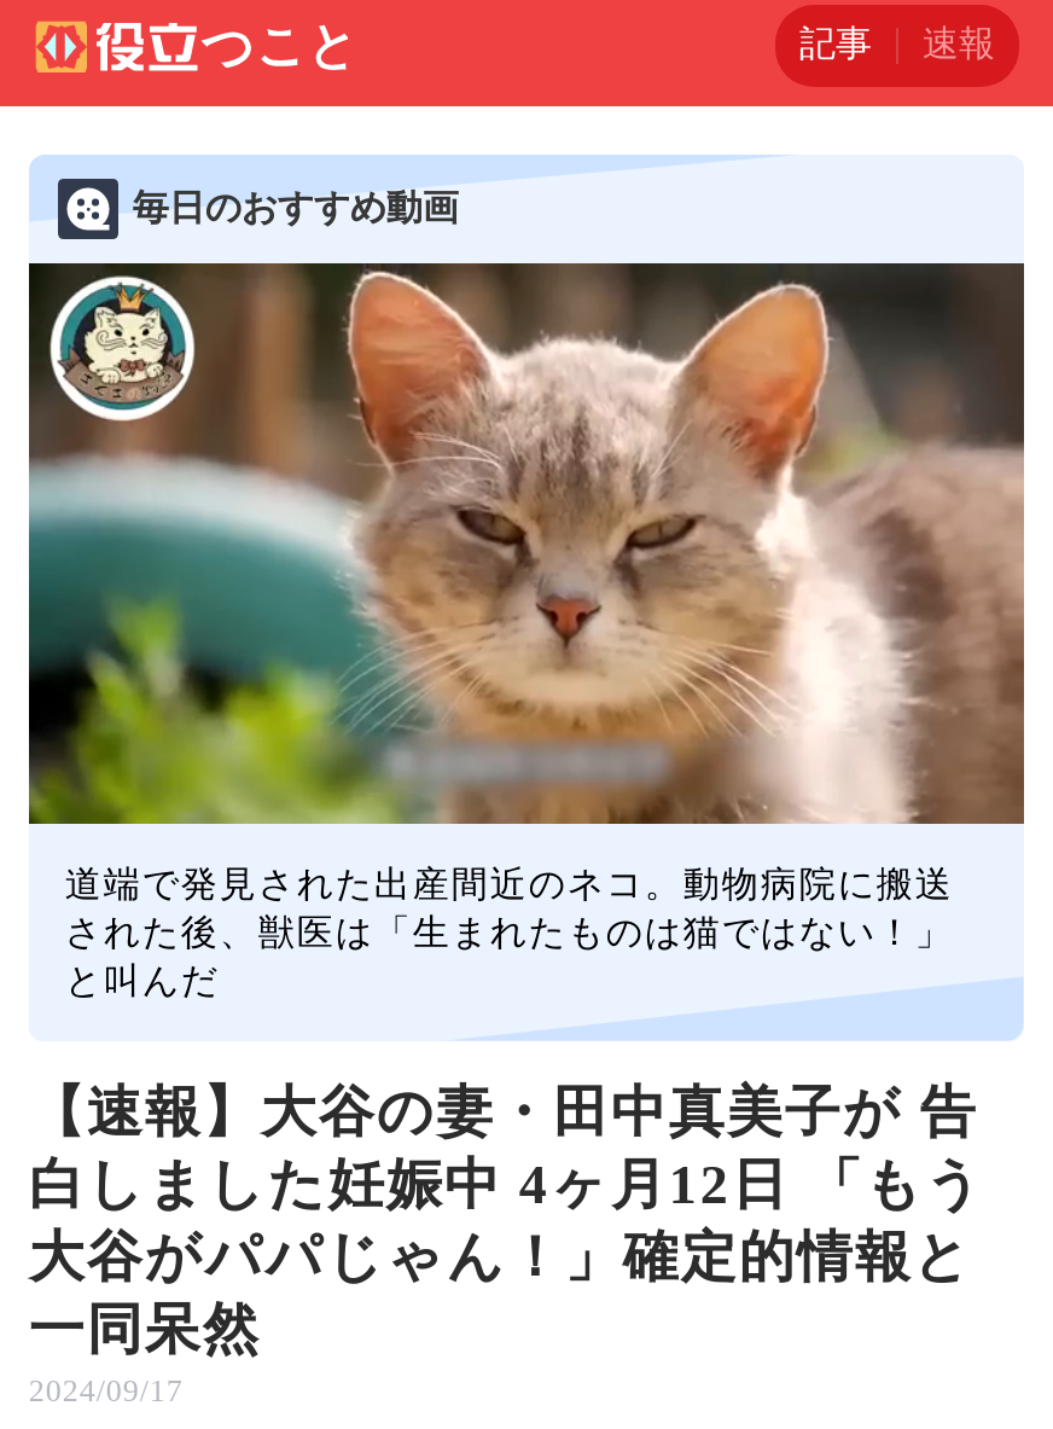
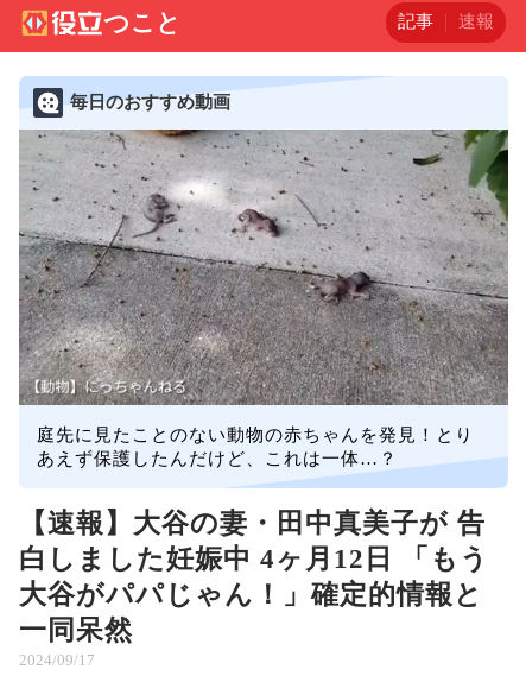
[27,261,1026,1000] [image] | 道端で発見された出産間近のネコ。動物病院に搬送 | された後、獣医は「生まれたものは猫ではない！」 | と叫んだ -> [18,128,508,468] [image] | 庭先に見たことのない動物の赤ちゃんを発見！とり | あえず保護したんだけど、これは一体…？

